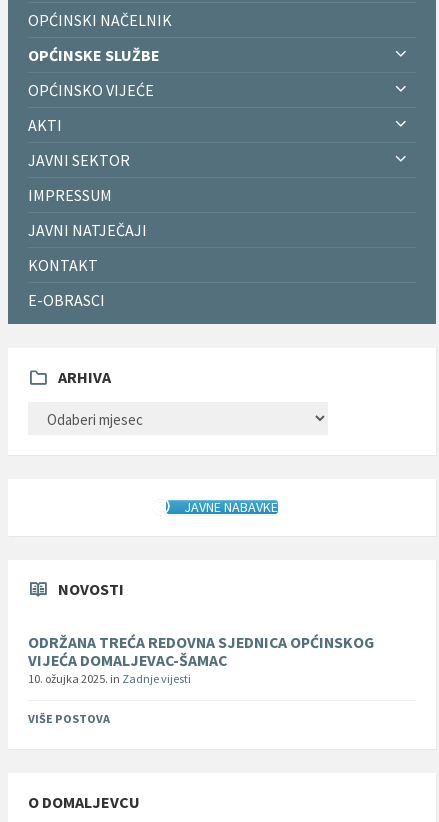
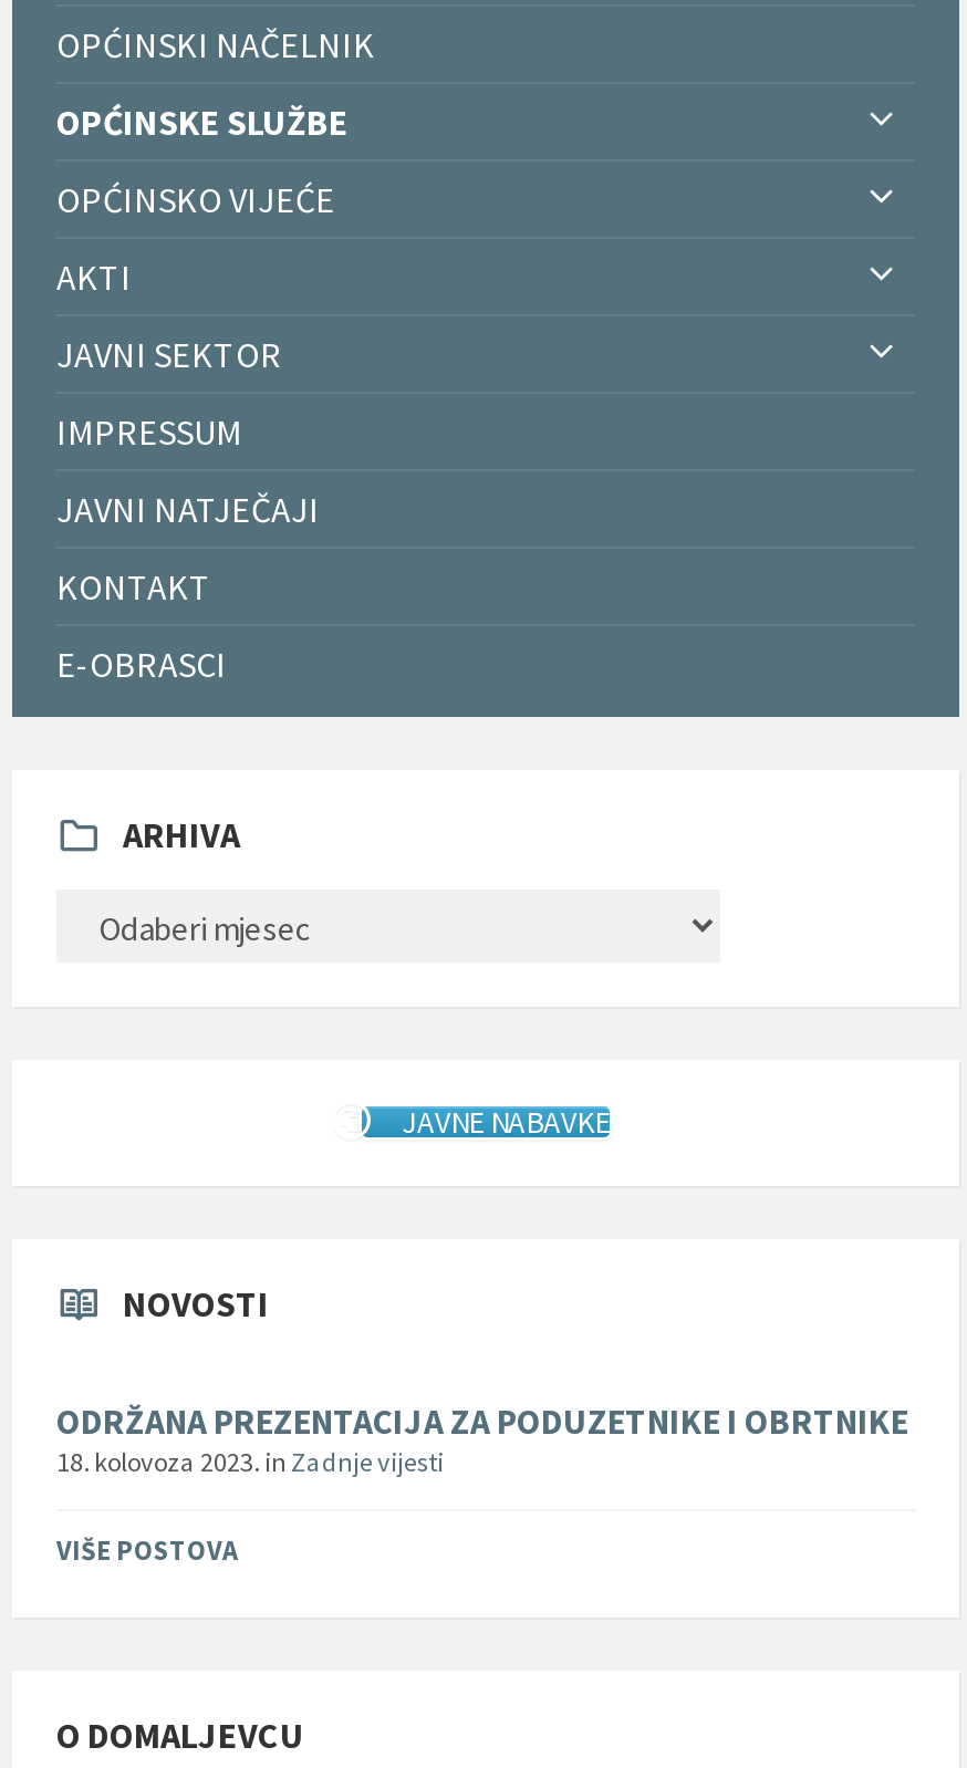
[28,633,374,686] ODRŽANA TREĆA REDOVNA SJEDNICA OPĆINSKOG | VIJEĆA DOMALJEVAC-ŠAMAC | 10. ožujka 2025. in Zadnje vijesti -> [56,1401,908,1478] ODRŽANA PREZENTACIJA ZA PODUZETNIKE I OBRTNIKE | 18. kolovoza 2023. in Zadnje vijesti

